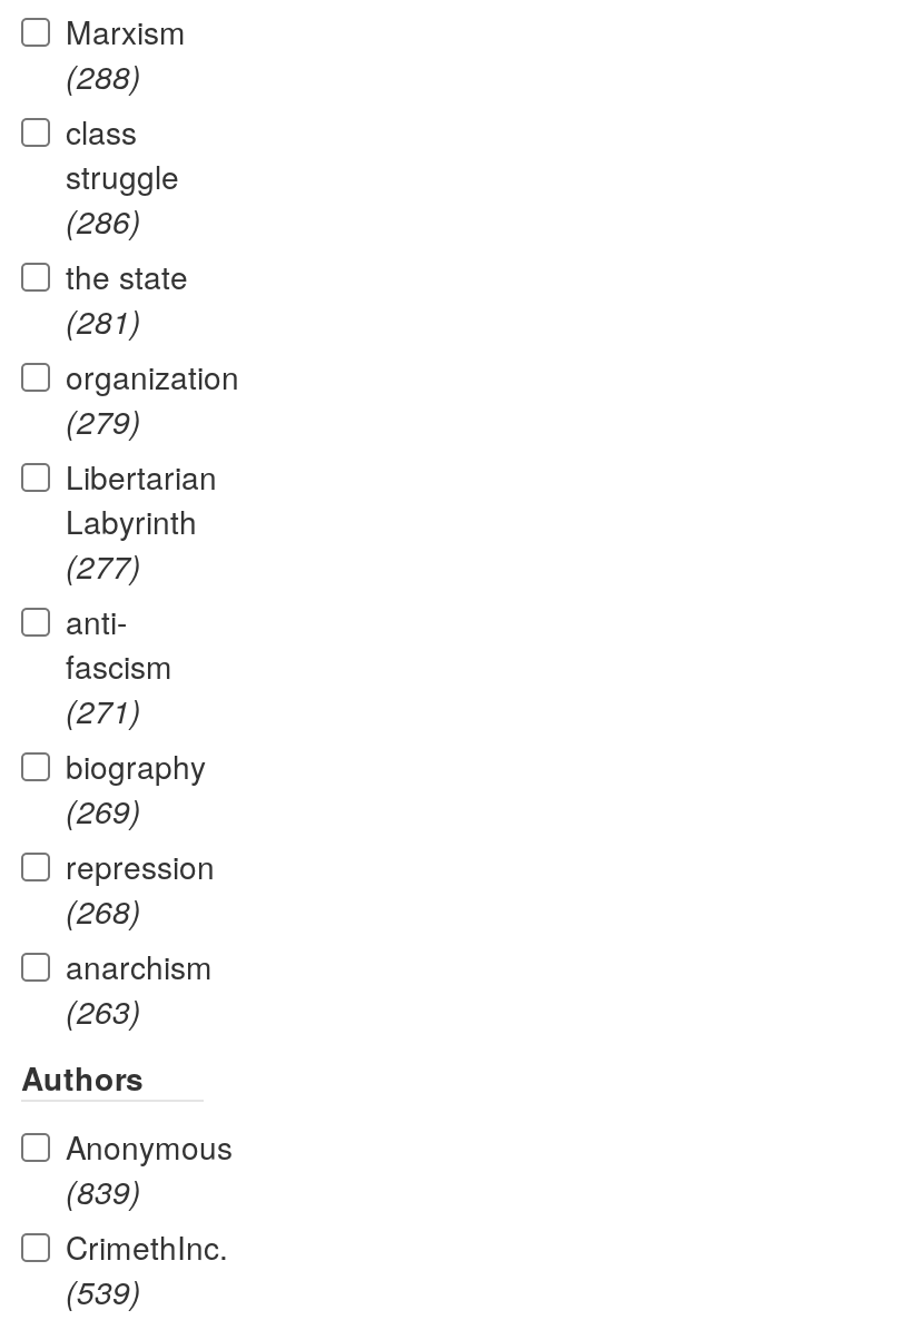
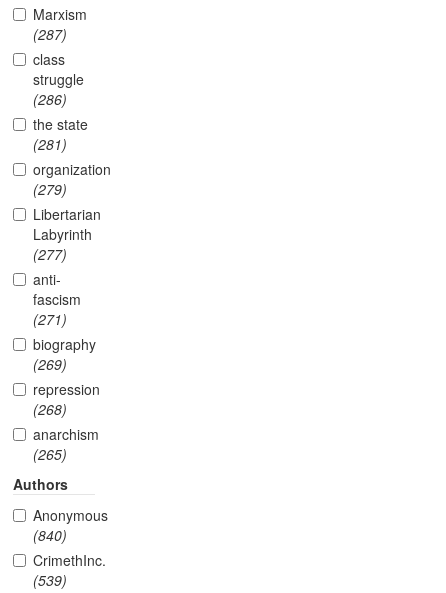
[66,53,141,98] (288) -> [33,24,67,44] (287)
[66,988,141,1033] (263) -> [33,444,67,464] (265)
[66,1169,141,1213] (839) -> [33,525,67,545] (840)

